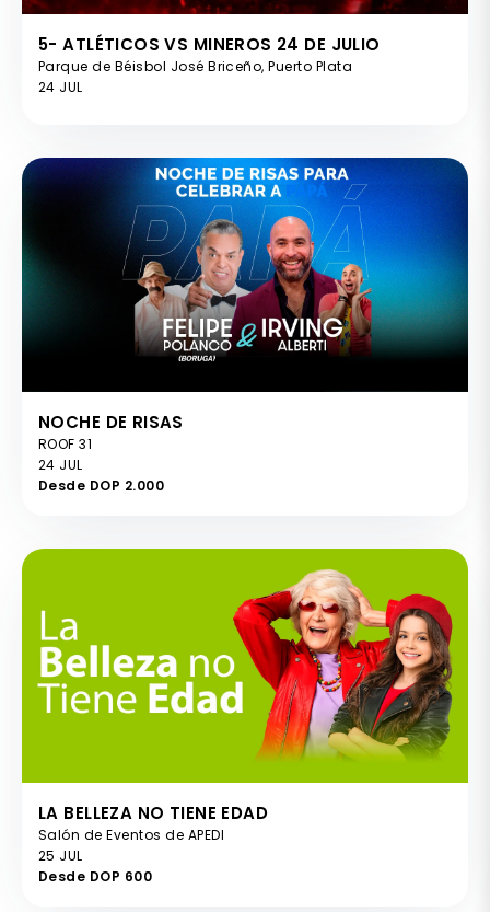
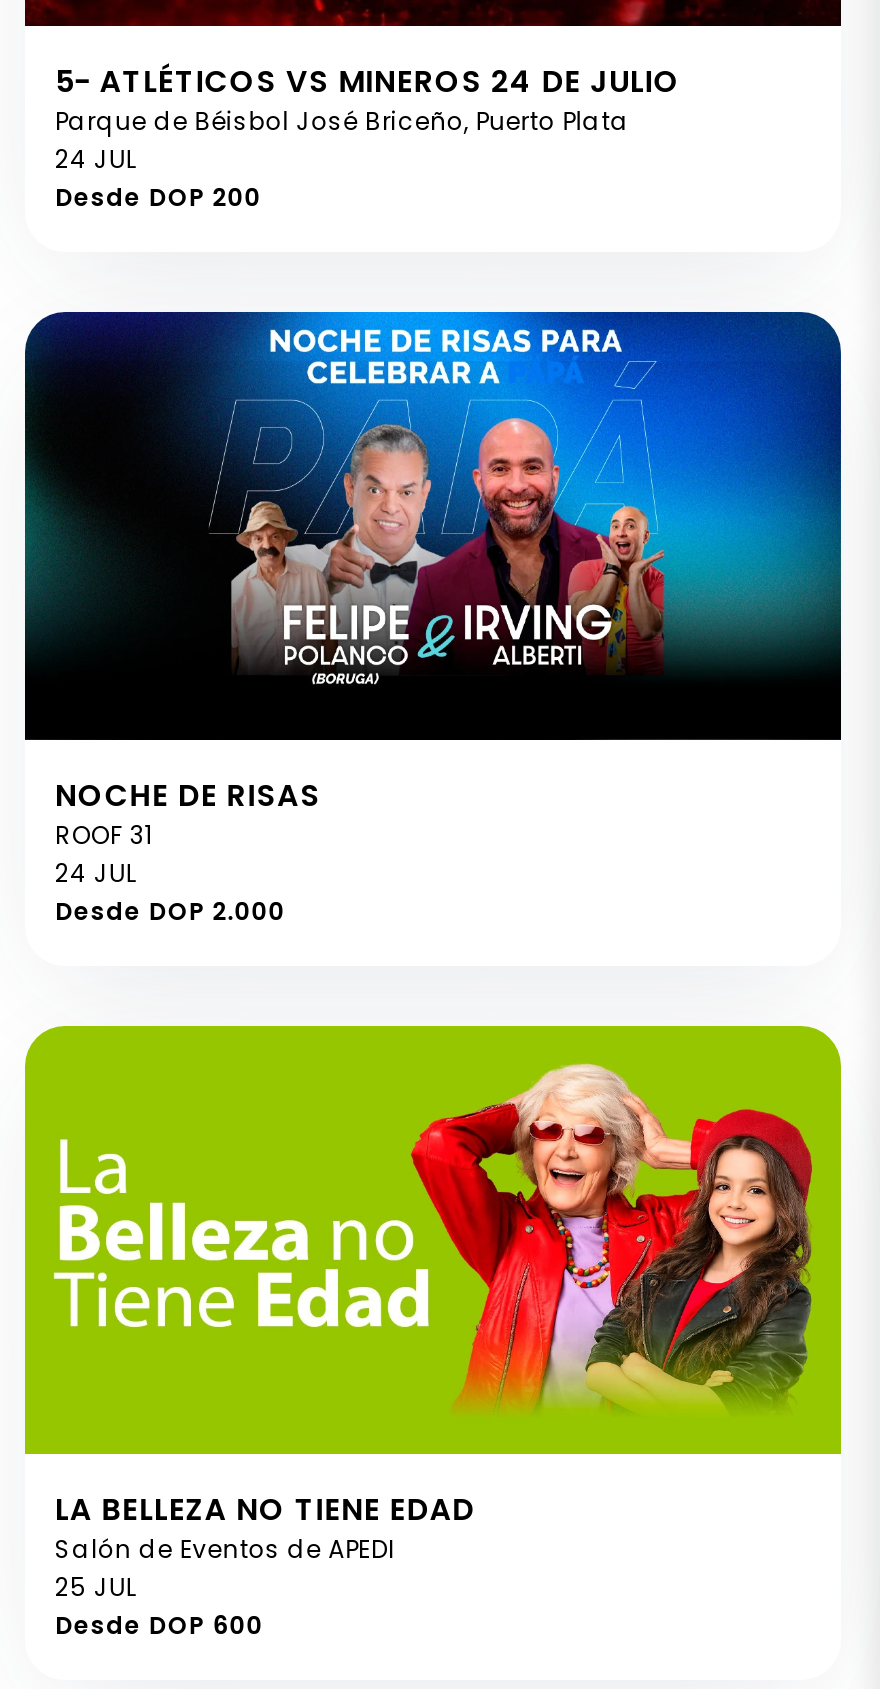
none -> [55,180,261,214] Desde DOP 200

